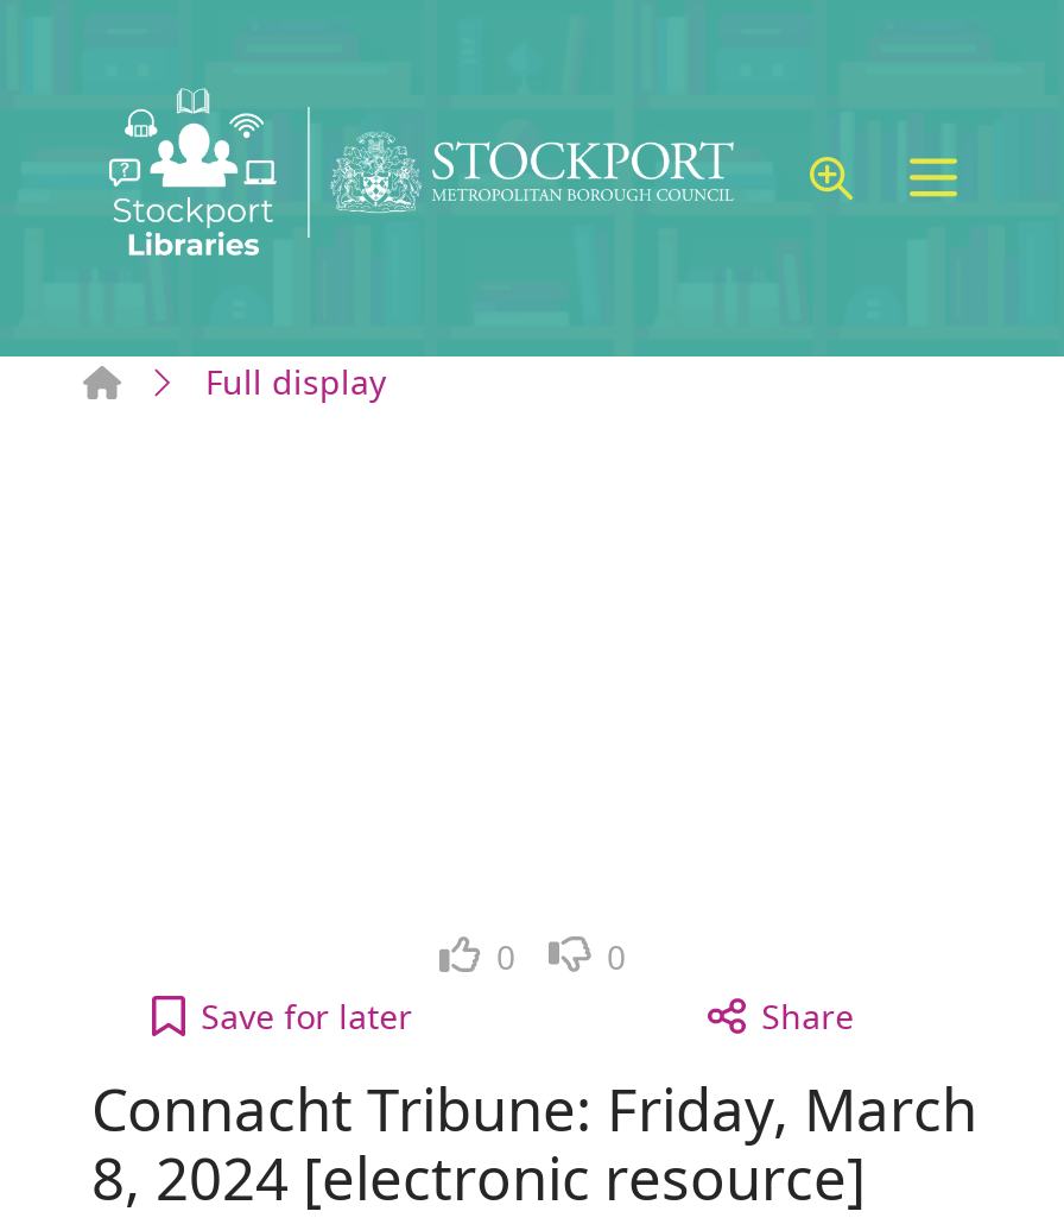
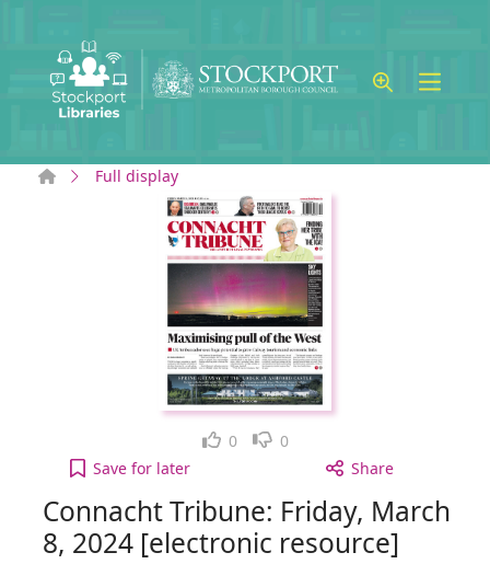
none -> [164,196,336,415] [image]

